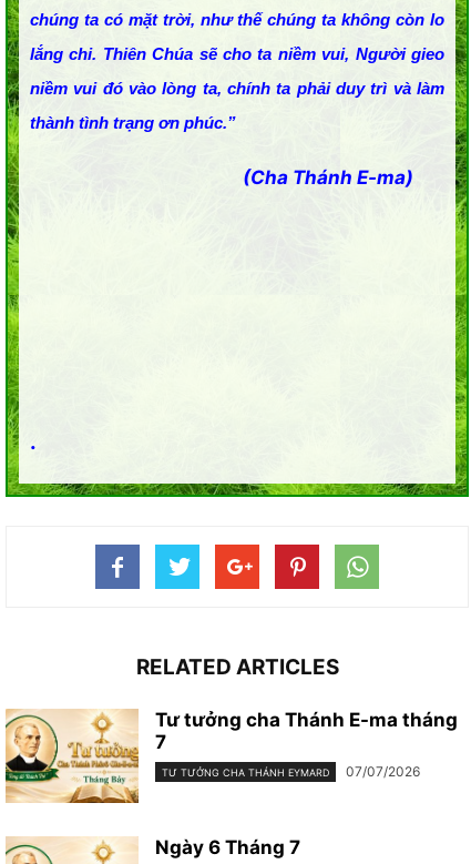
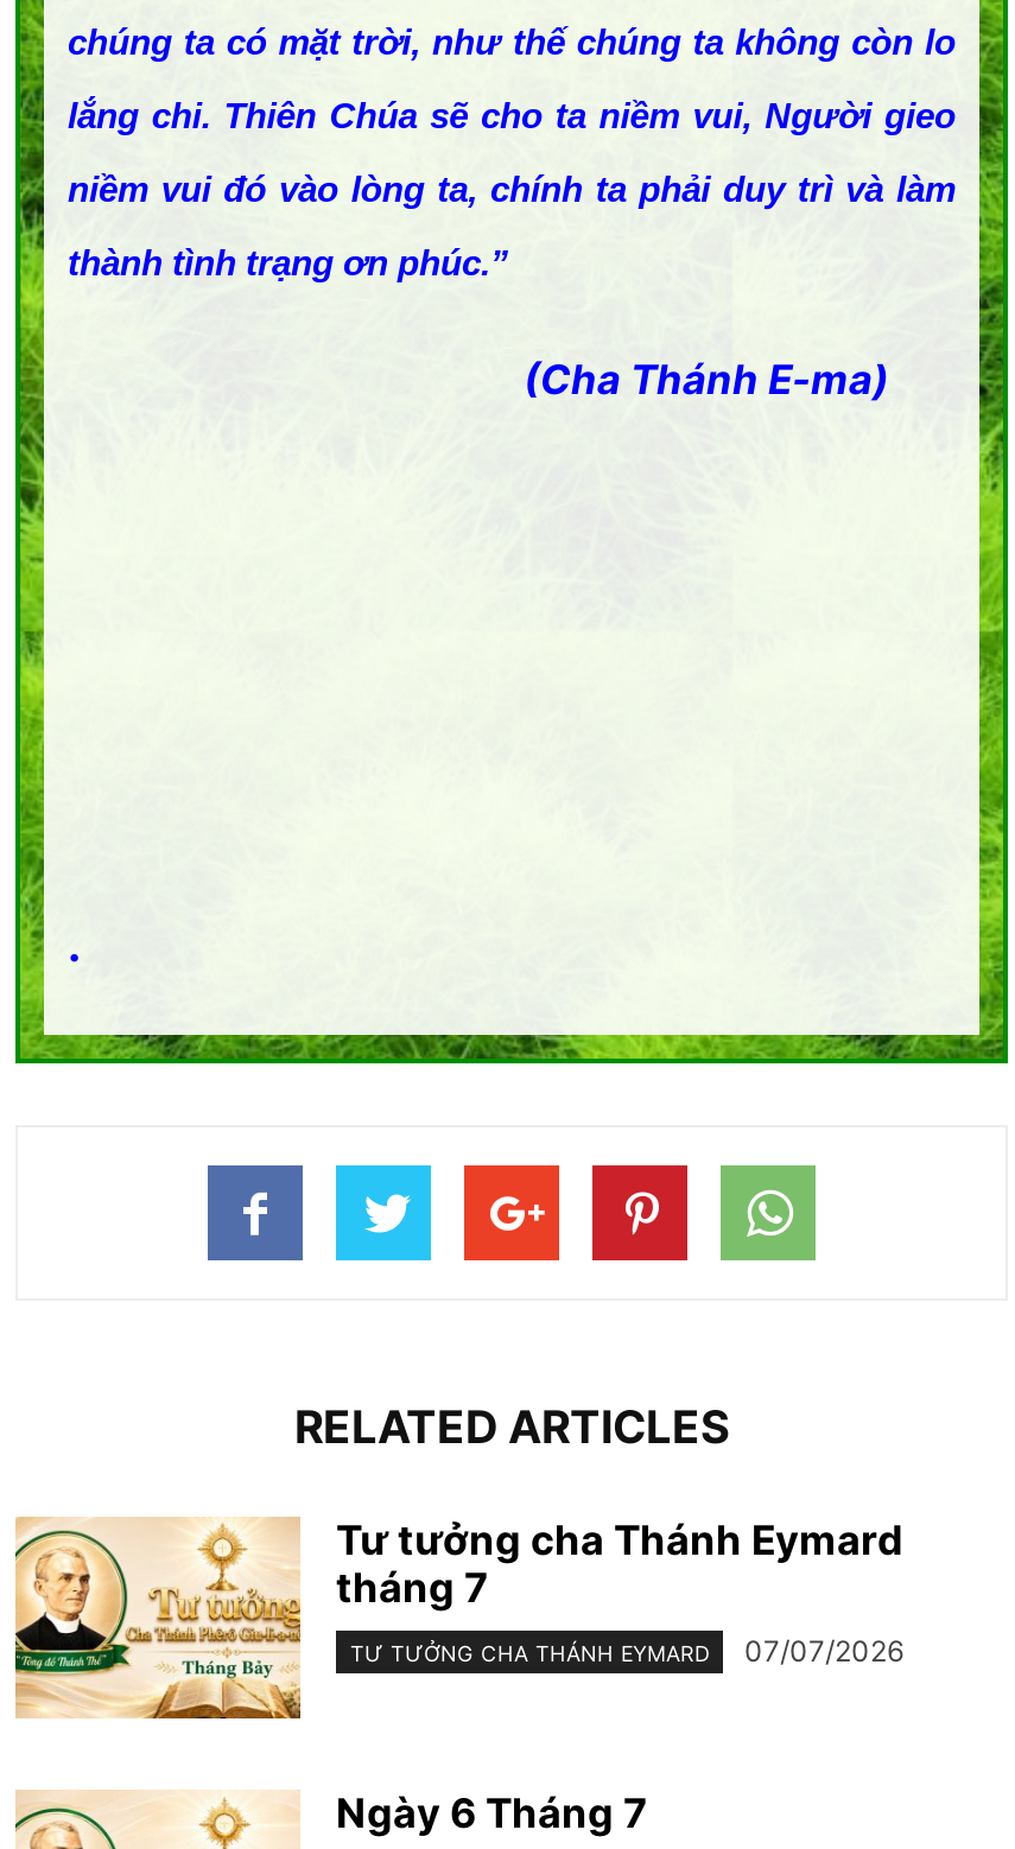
[155,708,458,753] Tư tưởng cha Thánh E-ma tháng | 7 -> [336,1516,903,1611] Tư tưởng cha Thánh Eymard | tháng 7

